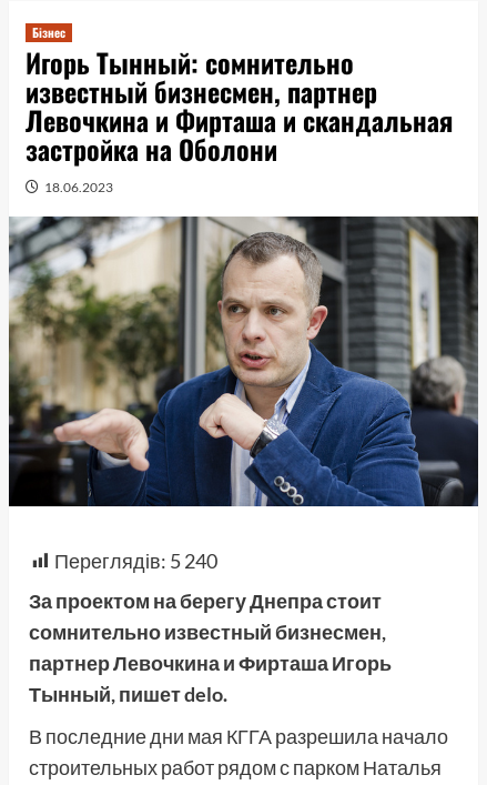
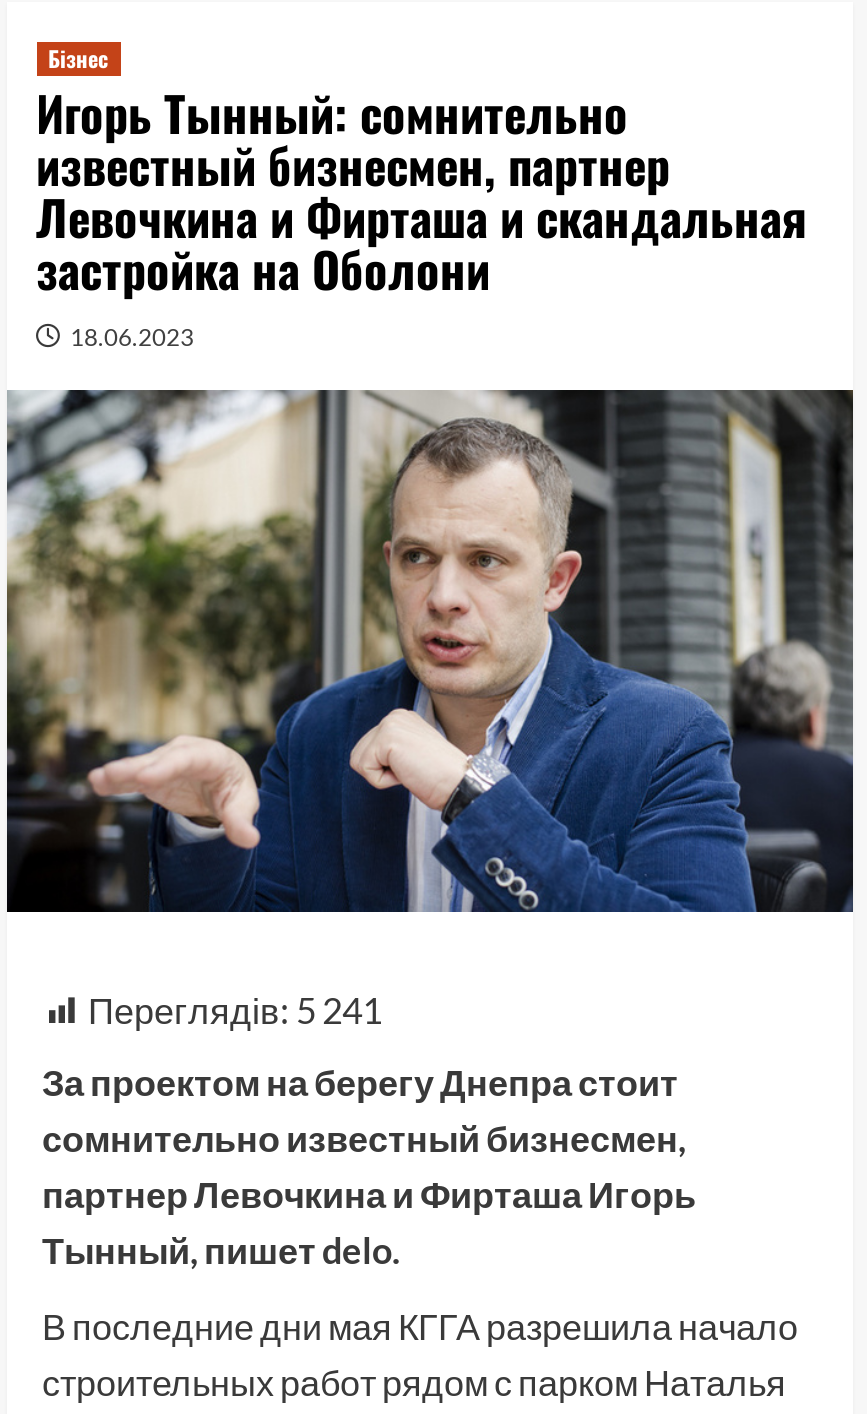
[54,549,217,573] Переглядів: 5 240 -> [88,988,382,1032] Переглядів: 5 241

